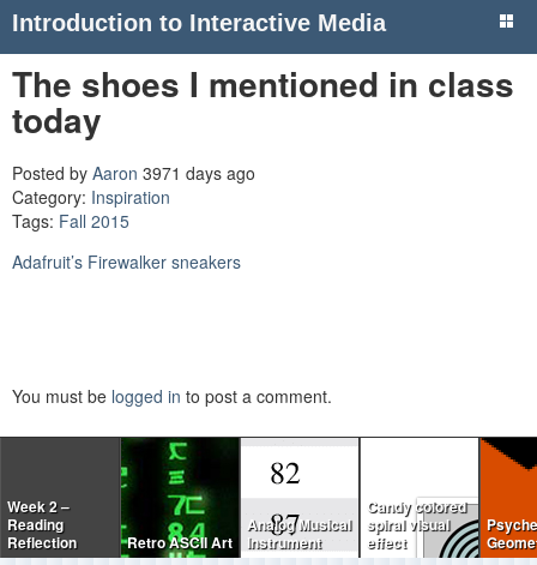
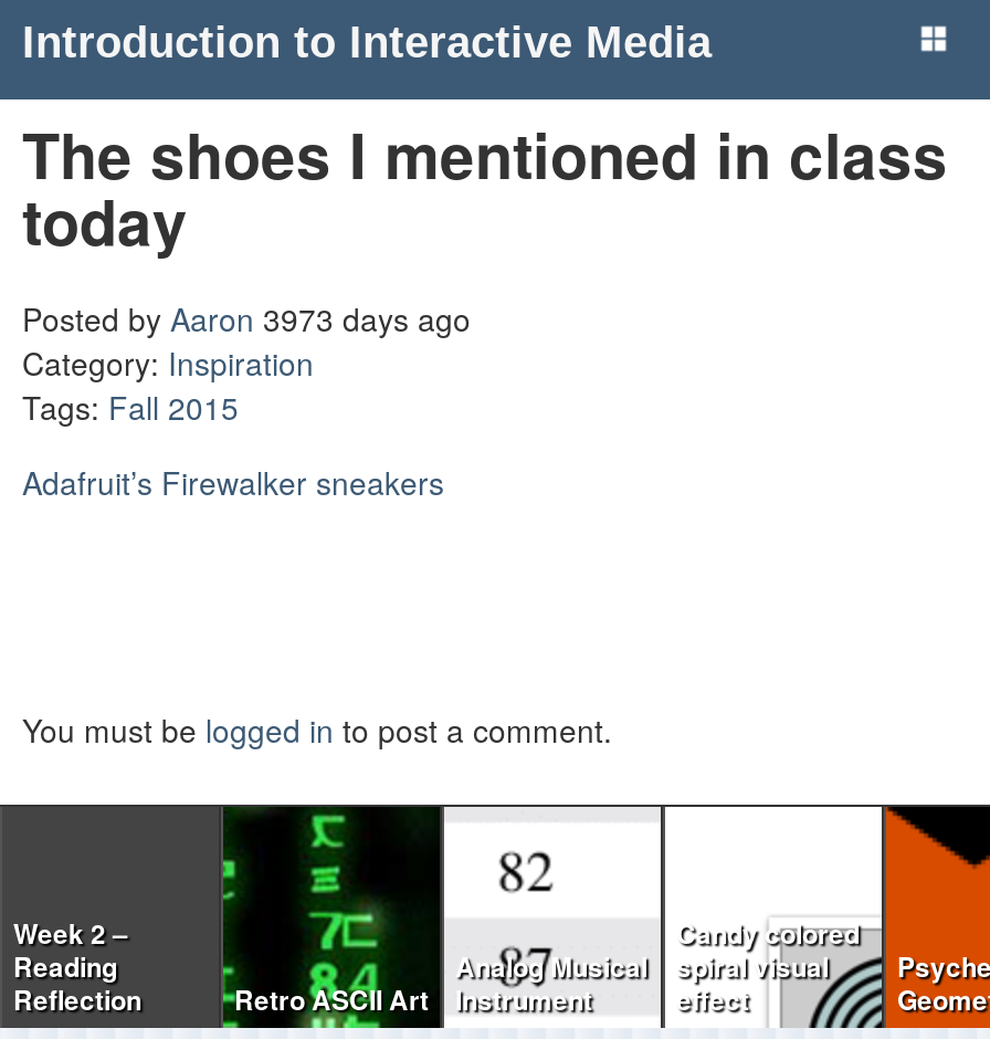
[12,161,255,184] Posted by Aaron 3971 days ago -> [22,296,471,340] Posted by Aaron 3973 days ago

